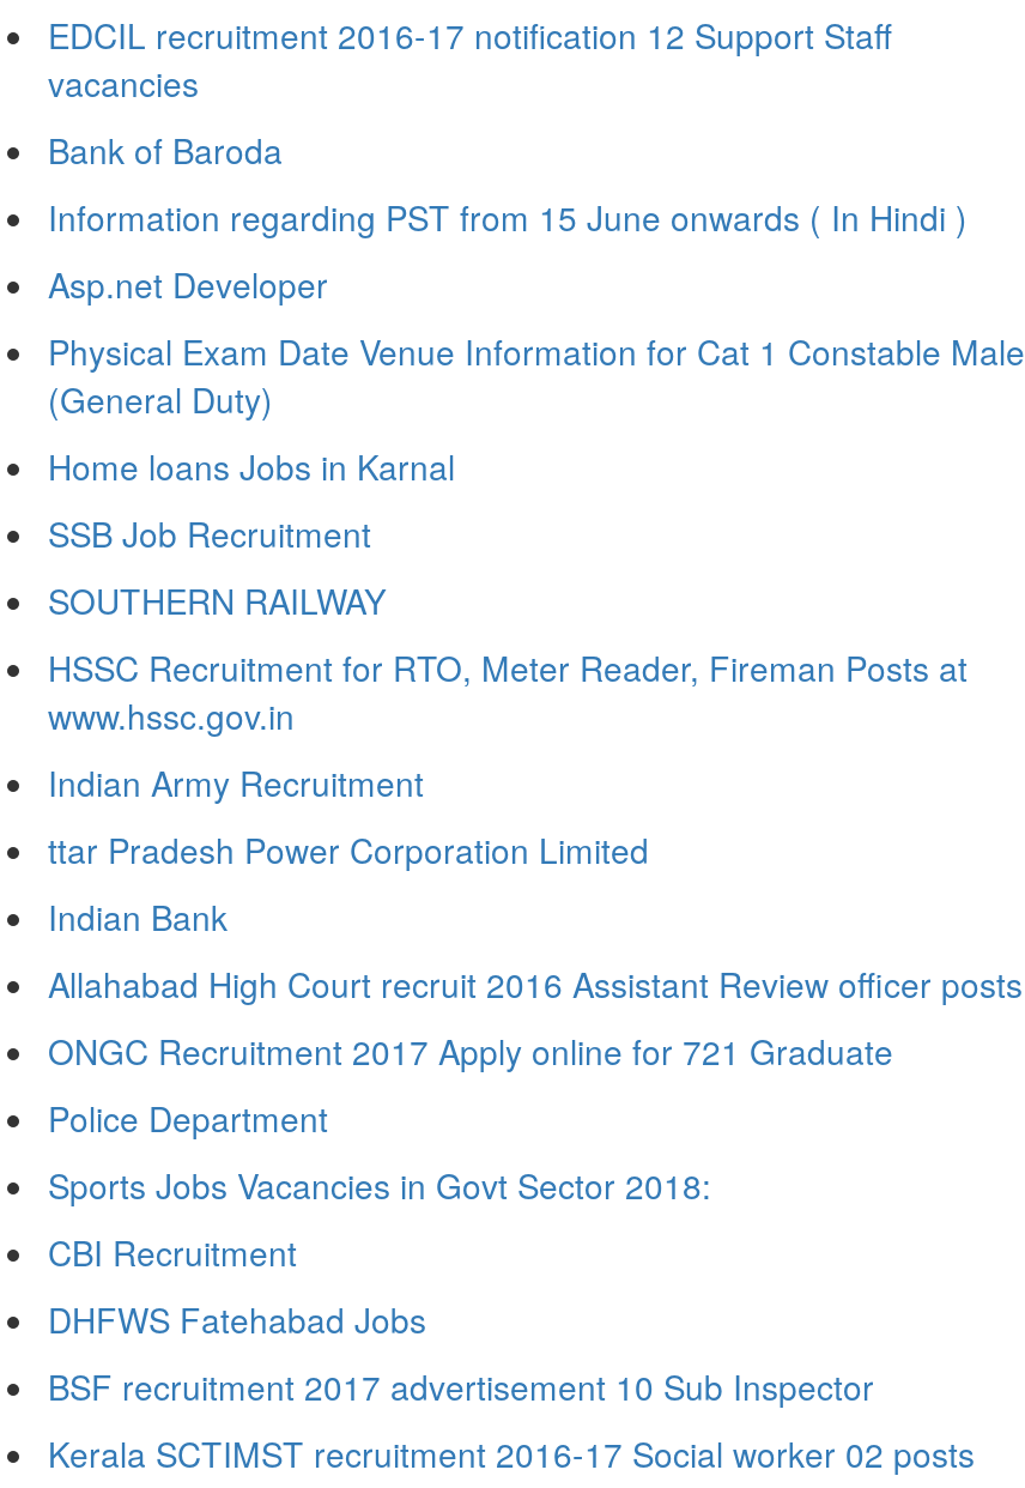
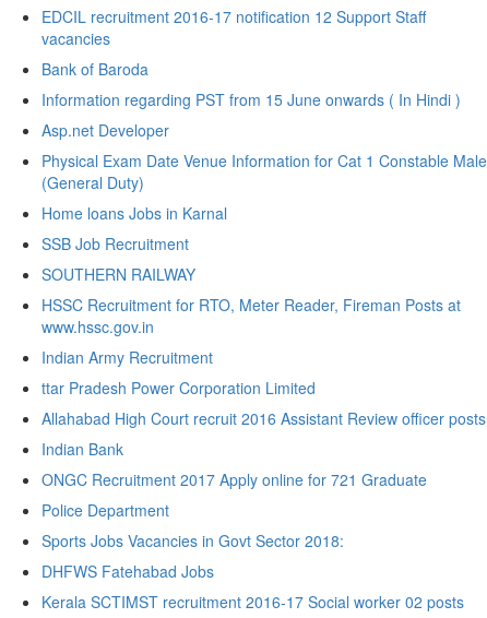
moved [48,894,228,941] -> [41,438,123,460]: Indian Bank
[48,1229,297,1277] CBI Recruitment -> none
[48,1363,874,1411] BSF recruitment 2017 advertisement 10 Sub Inspector -> none

